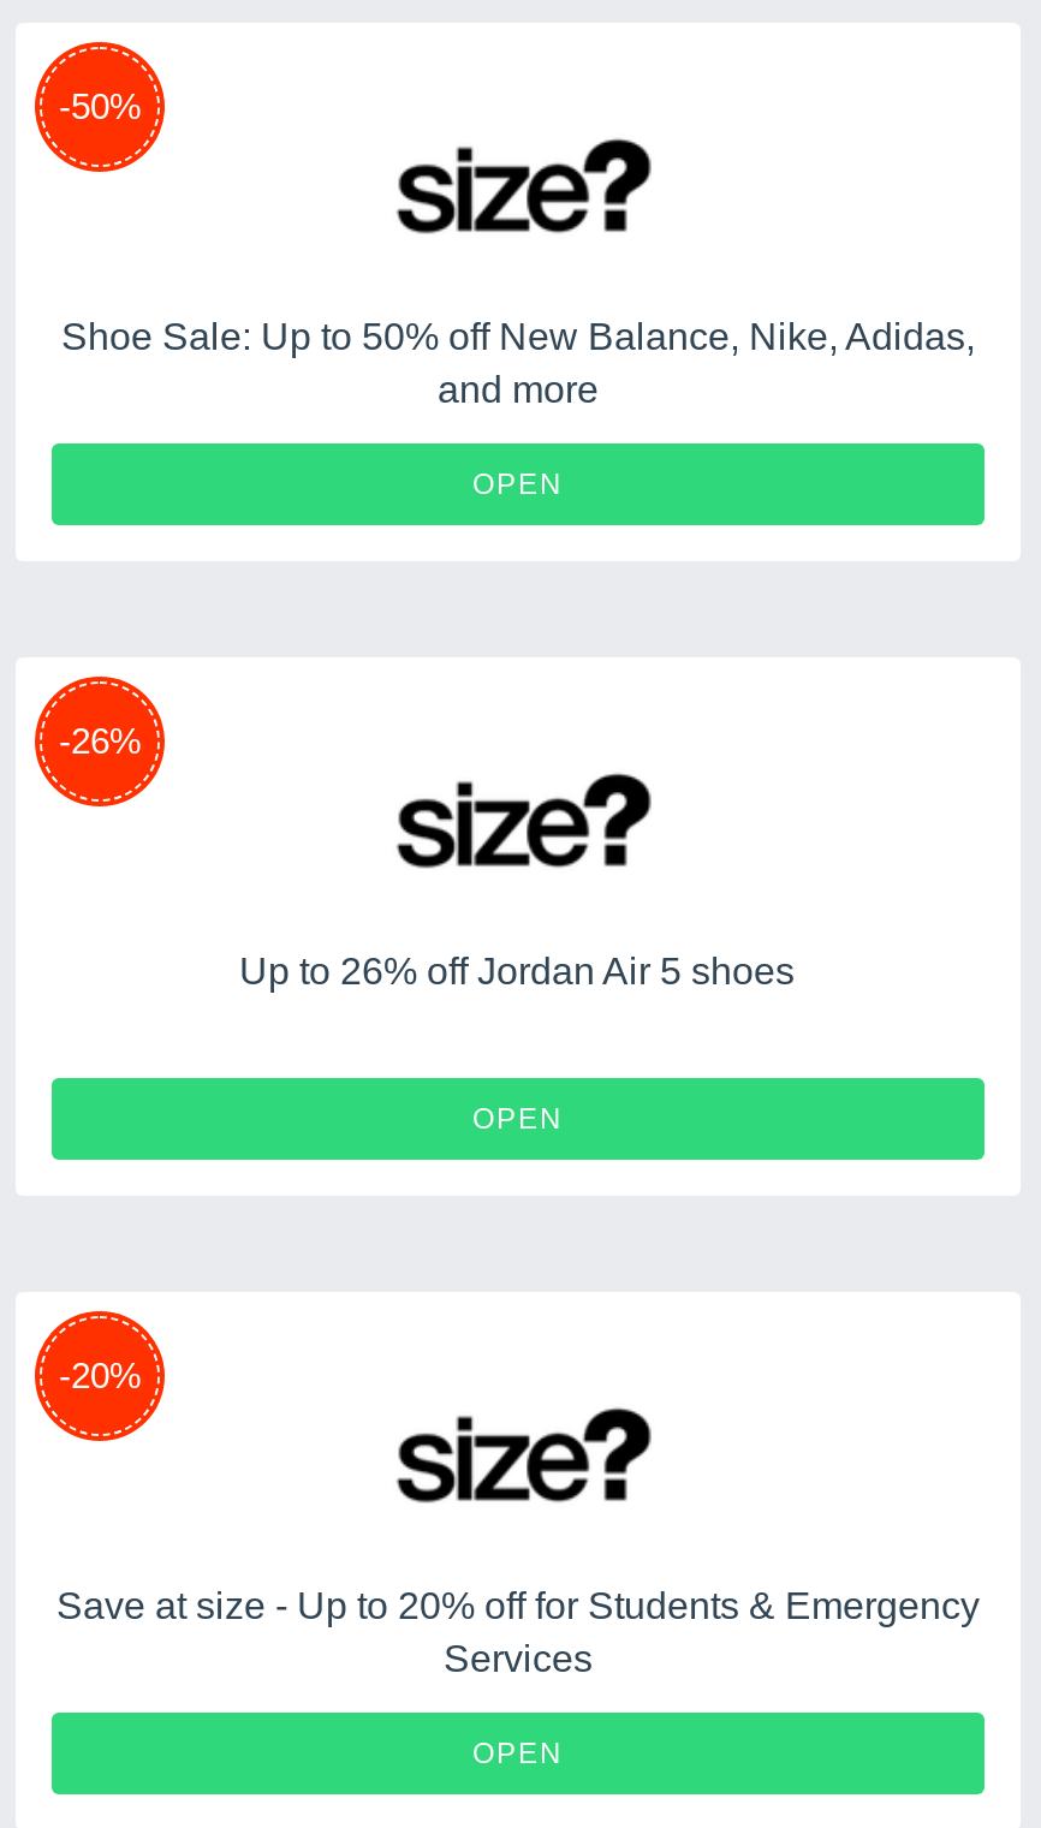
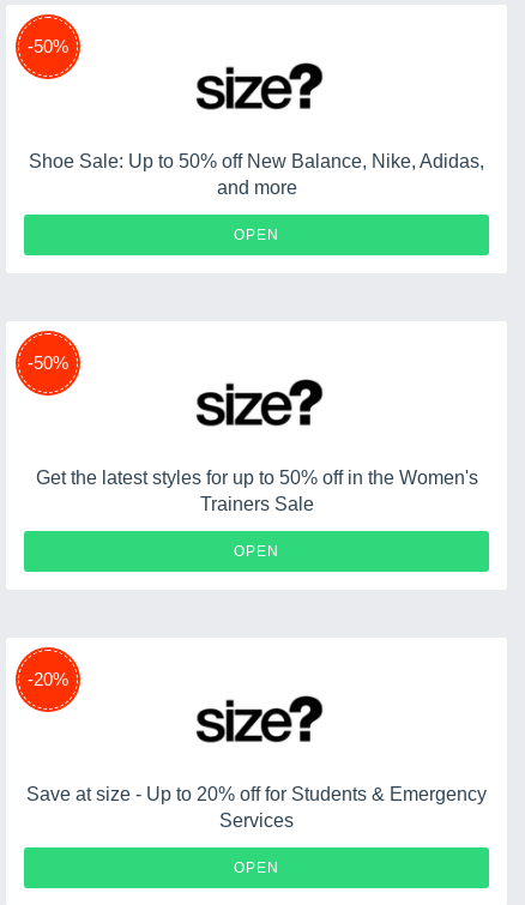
[59,719,141,760] -26% -> [28,352,68,373] -50%
[239,950,797,991] Up to 26% off Jordan Air 5 shoes -> [35,467,478,514] Get the latest styles for up to 50% off in the Women's | Trainers Sale

